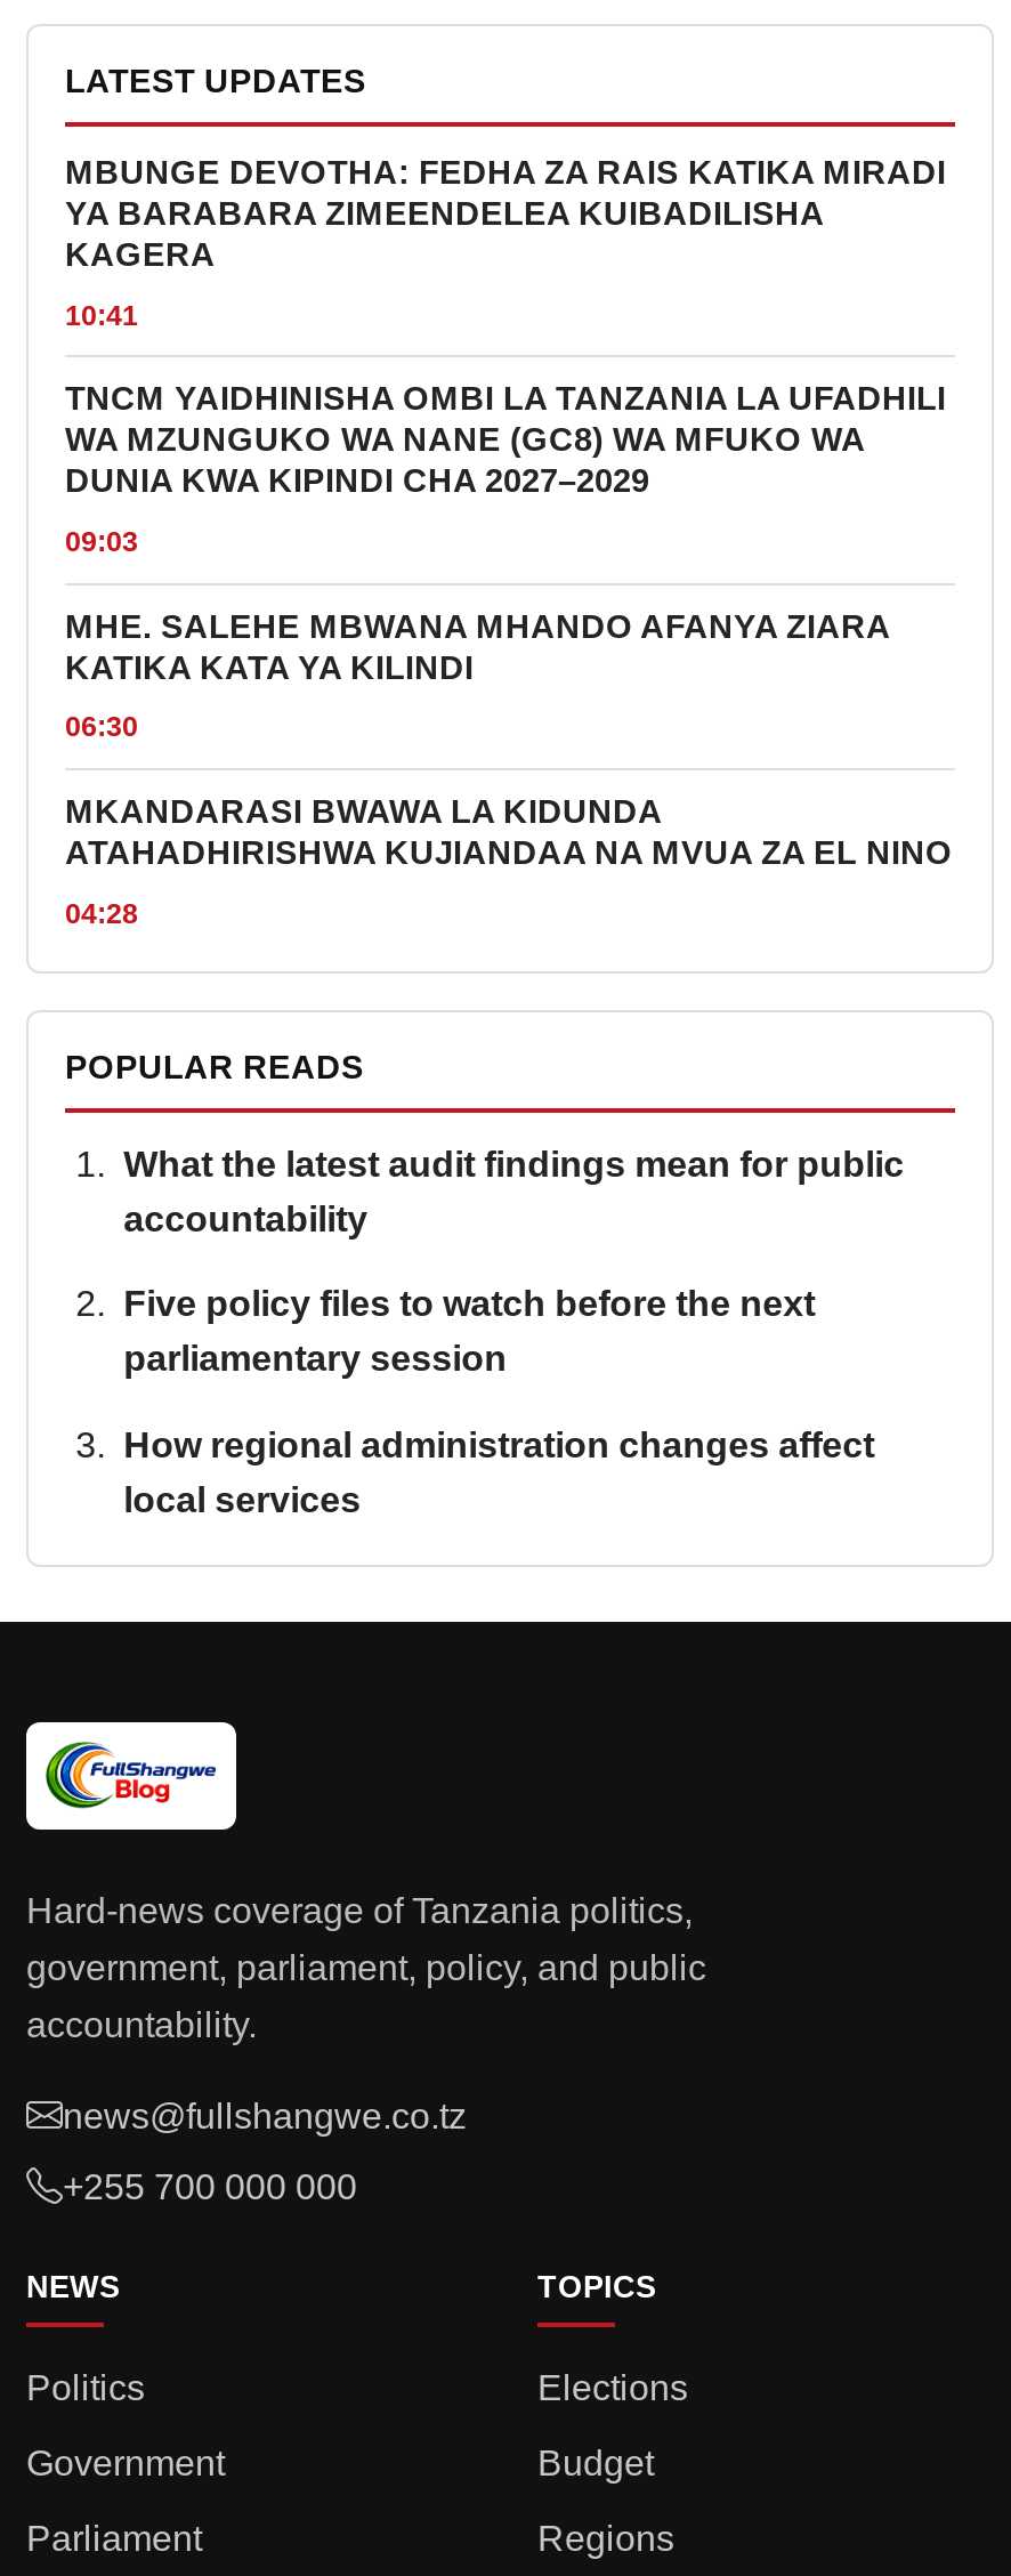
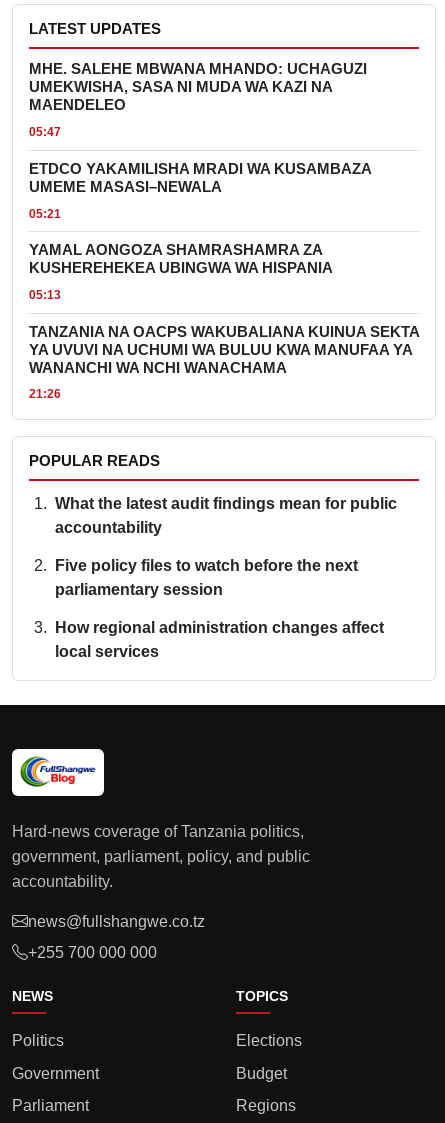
[65,154,946,273] MBUNGE DEVOTHA: FEDHA ZA RAIS KATIKA MIRADI | YA BARABARA ZIMEENDELEA KUIBADILISHA | KAGERA -> [29,61,367,113] MHE. SALEHE MBWANA MHANDO: UCHAGUZI | UMEKWISHA, SASA NI MUDA WA KAZI NA | MAENDELEO
[65,299,138,331] 10:41 -> [29,125,61,139] 05:47
[65,381,946,499] TNCM YAIDHINISHA OMBI LA TANZANIA LA UFADHILI | WA MZUNGUKO WA NANE (GC8) WA MFUKO WA | DUNIA KWA KIPINDI CHA 2027–2029 -> [29,161,371,195] ETDCO YAKAMILISHA MRADI WA KUSAMBAZA | UMEME MASASI–NEWALA
[65,526,138,558] 09:03 -> [29,207,61,221] 05:21
[65,608,889,685] MHE. SALEHE MBWANA MHANDO AFANYA ZIARA | KATIKA KATA YA KILINDI -> [29,242,333,276] YAMAL AONGOZA SHAMRASHAMRA ZA | KUSHEREHEKEA UBINGWA WA HISPANIA
[65,712,138,744] 06:30 -> [29,288,61,302] 05:13
[65,793,953,871] MKANDARASI BWAWA LA KIDUNDA | ATAHADHIRISHWA KUJIANDAA NA MVUA ZA EL NINO -> [29,324,419,376] TANZANIA NA OACPS WAKUBALIANA KUINUA SEKTA | YA UVUVI NA UCHUMI WA BULUU KWA MANUFAA YA | WANANCHI WA NCHI WANACHAMA
[65,898,138,930] 04:28 -> [29,387,61,401] 21:26

